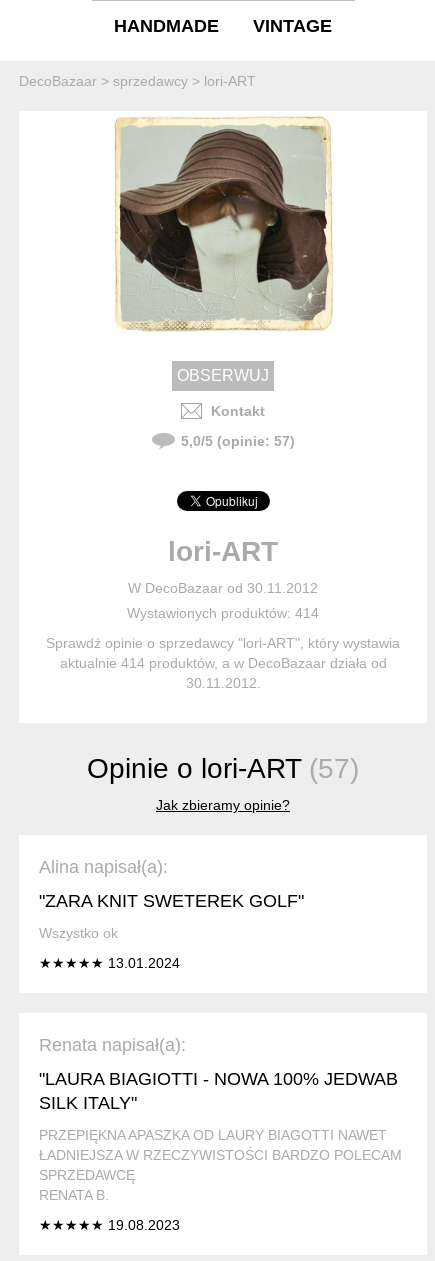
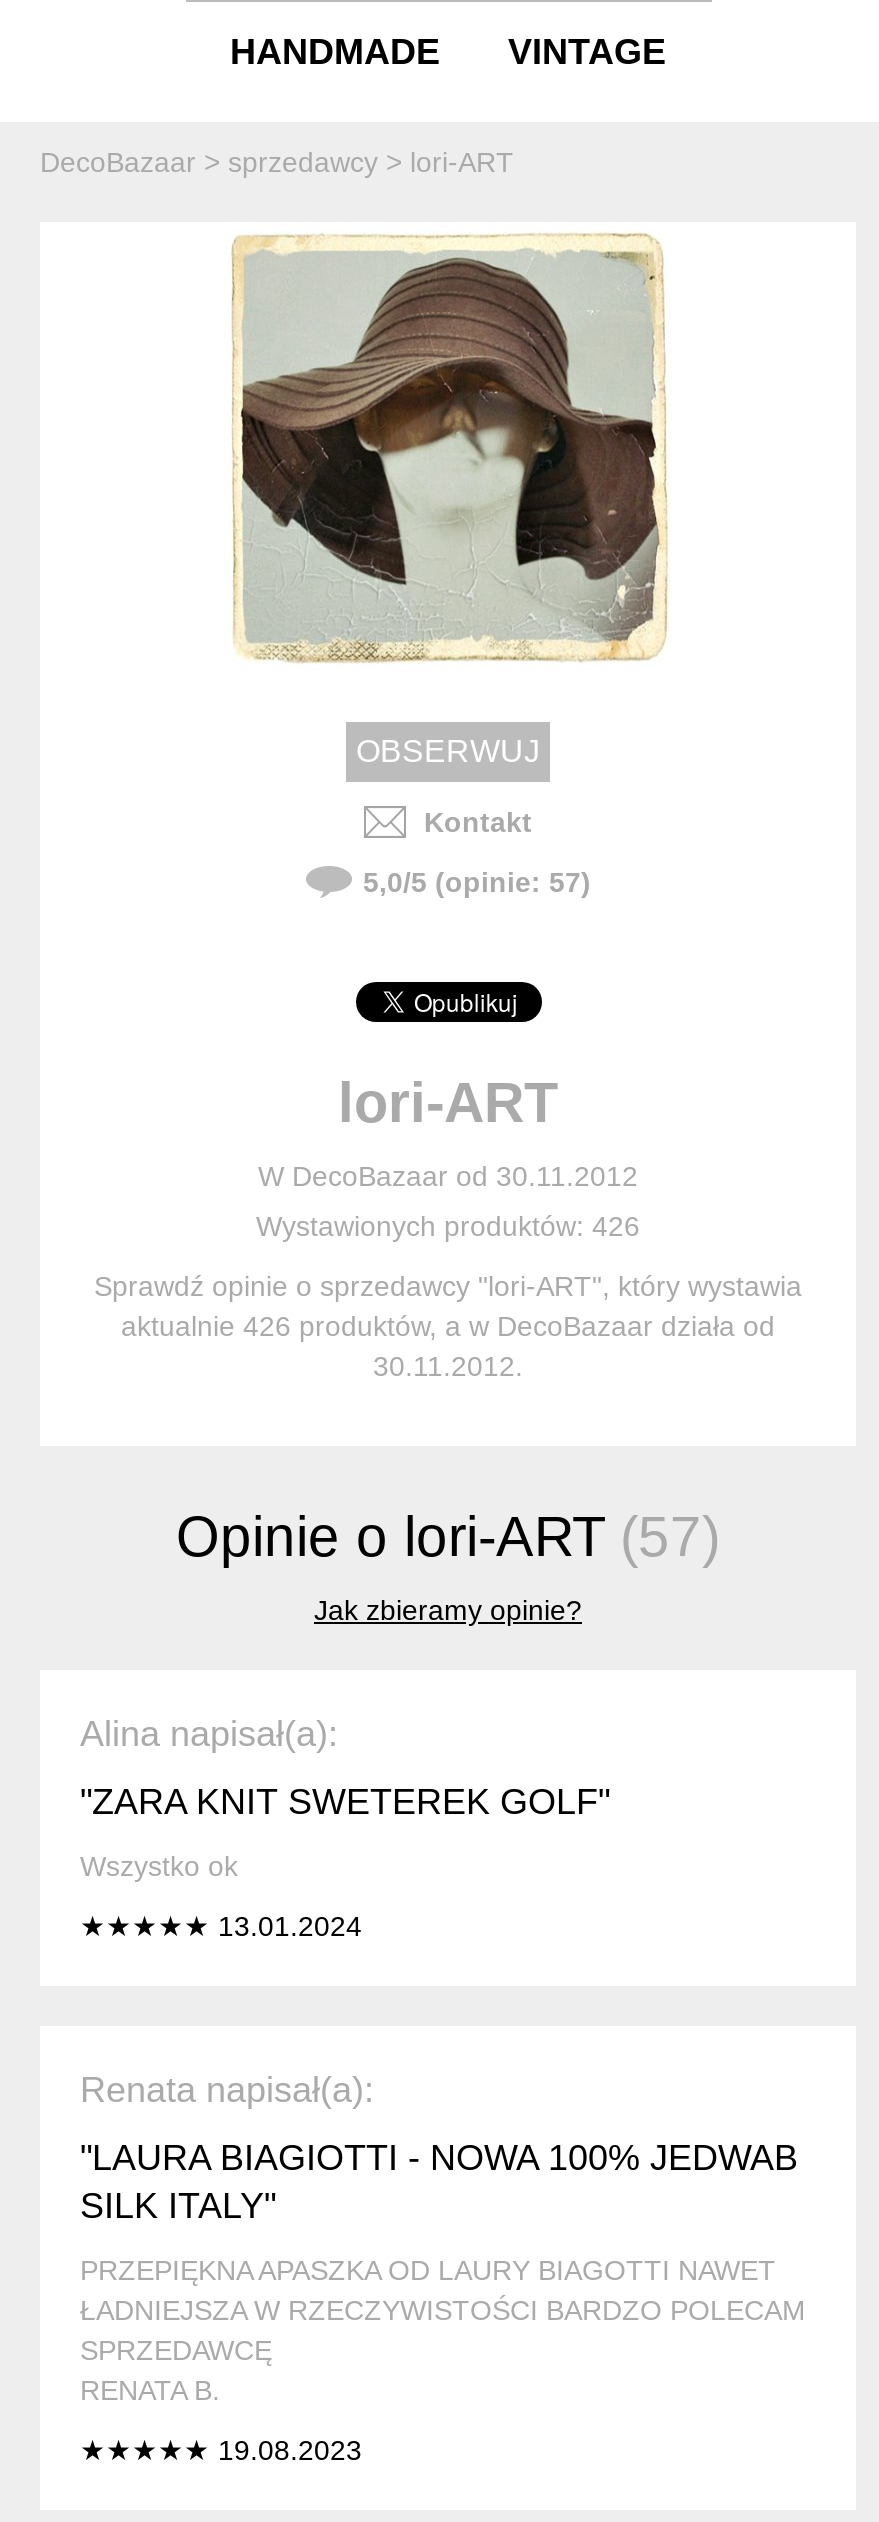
[127,604,319,620] Wystawionych produktów: 414 -> [256,1209,640,1241] Wystawionych produktów: 426
[59,654,386,670] aktualnie 414 produktów, a w DecoBazaar działa od -> [121,1309,775,1341] aktualnie 426 produktów, a w DecoBazaar działa od

